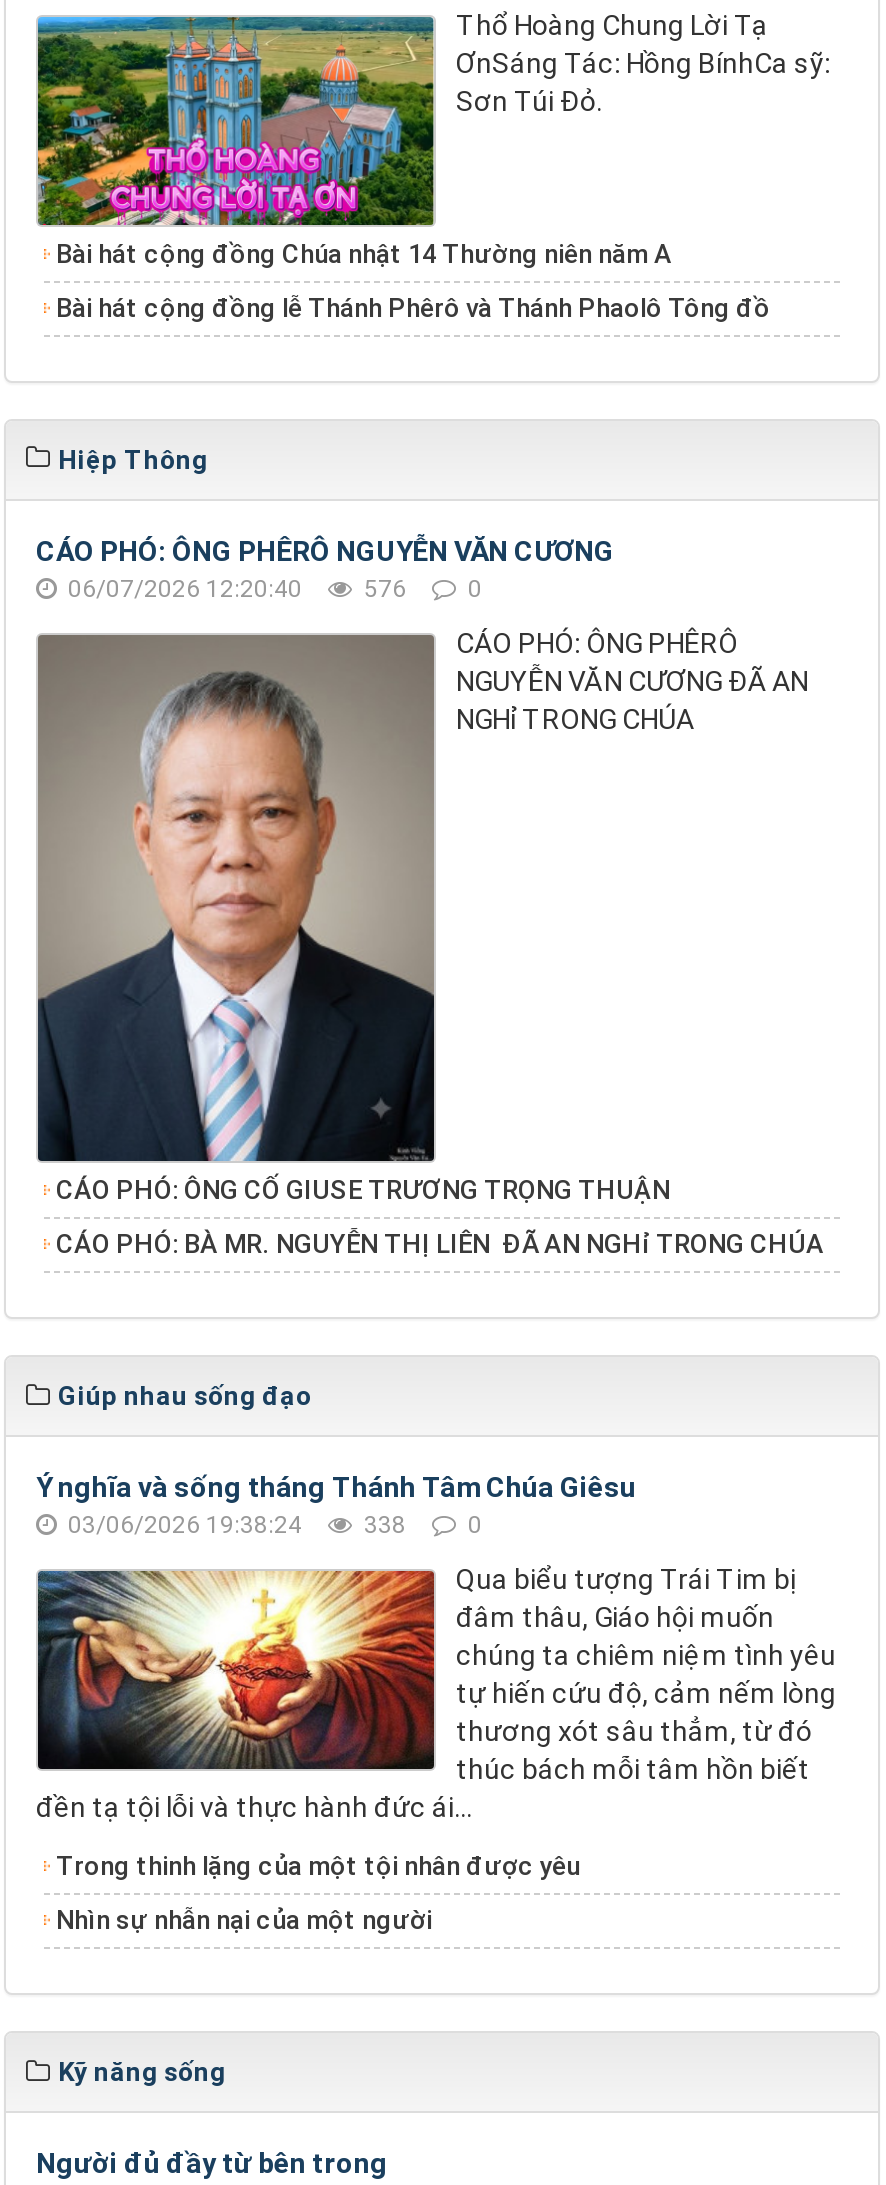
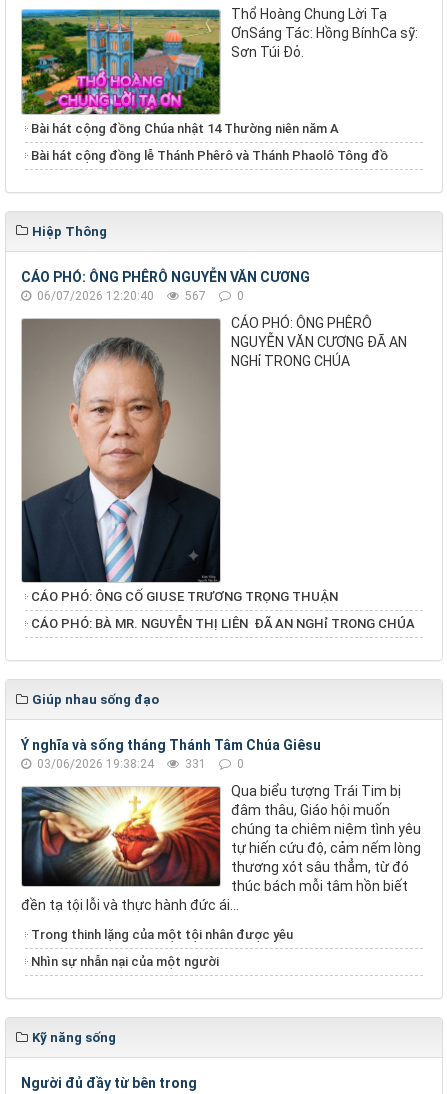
[62,574,482,602] 06/07/2026 12:20:40 576 0 -> [34,289,244,303] 06/07/2026 12:20:40 567 0
[62,1511,482,1539] 03/06/2026 19:38:24 338 0 -> [34,757,244,771] 03/06/2026 19:38:24 331 0

